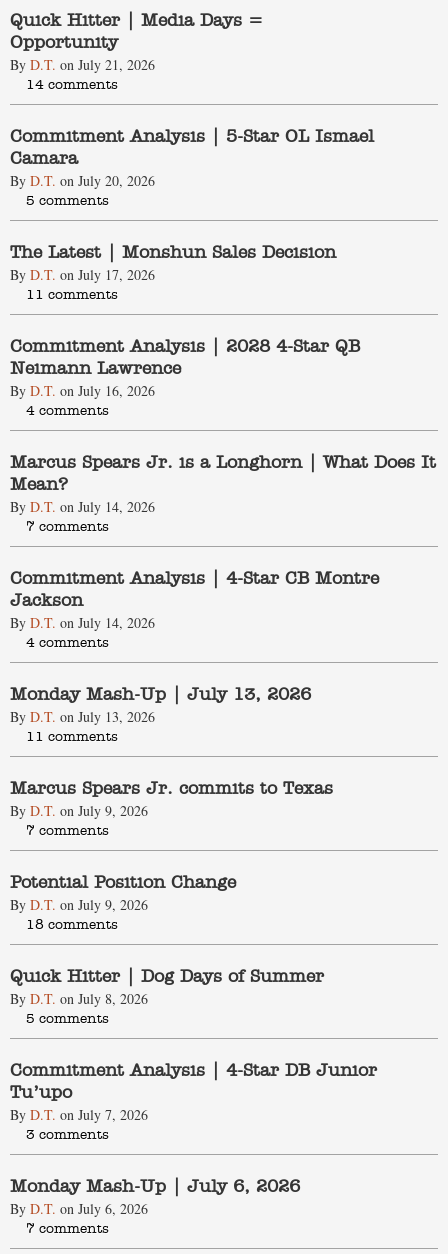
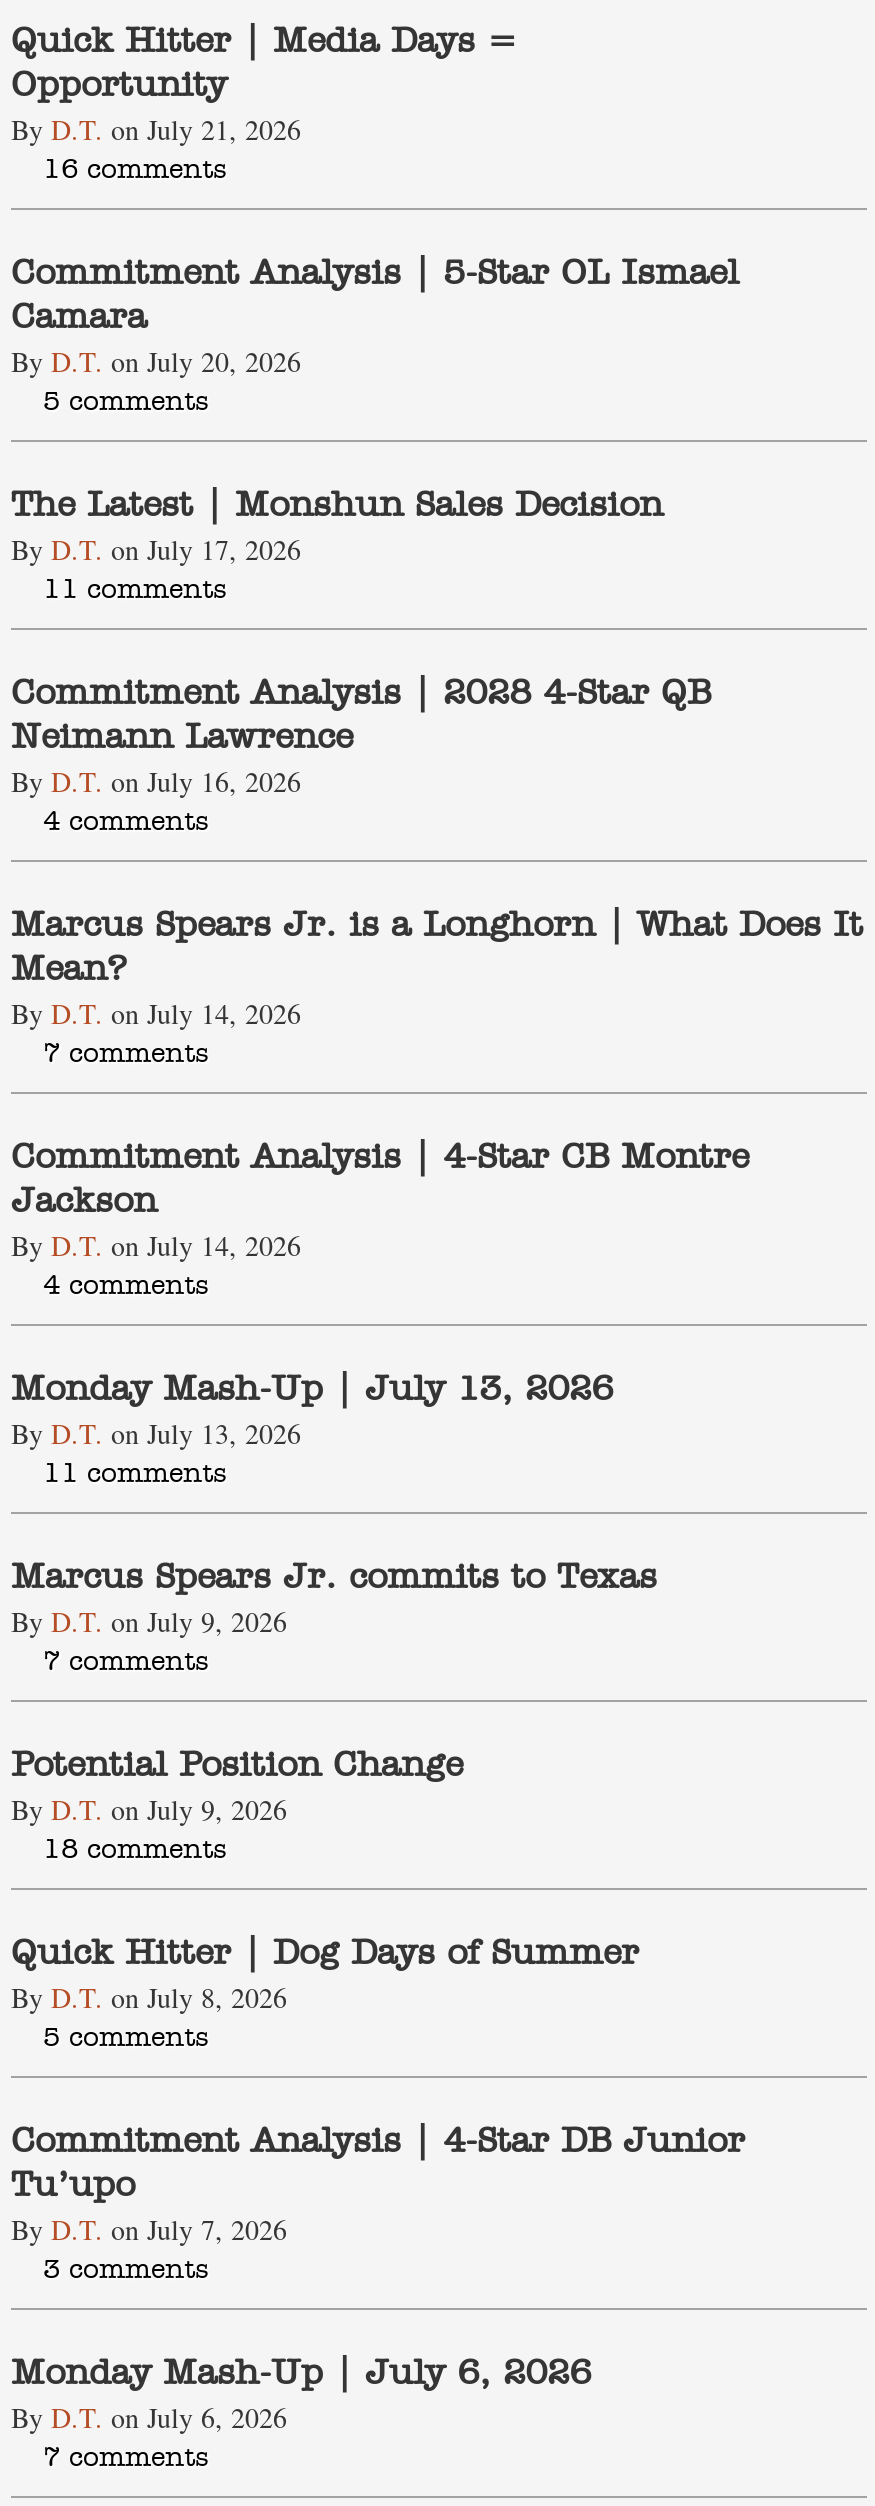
[26,78,44,92] 14 -> [43,157,79,185] 16

